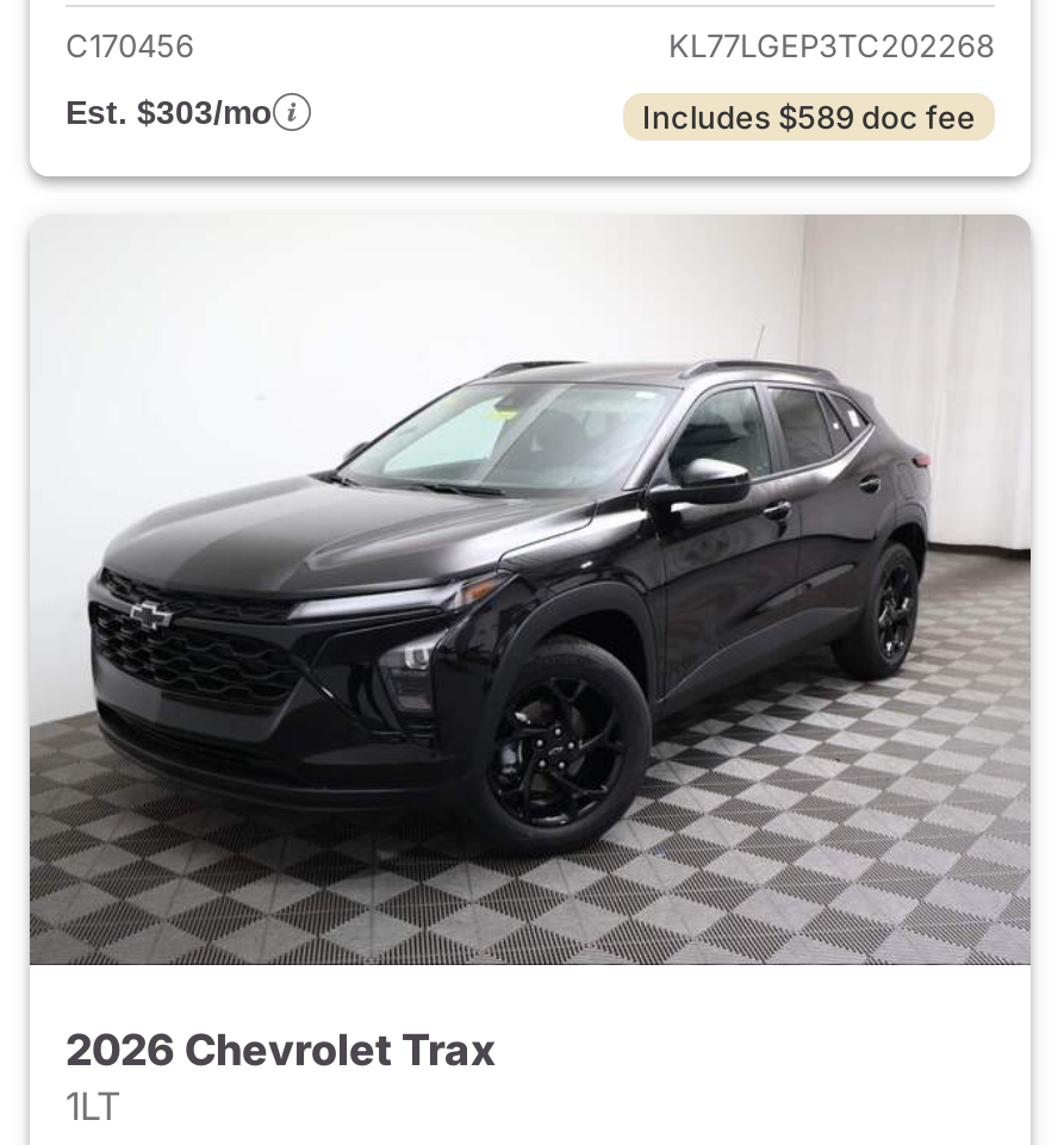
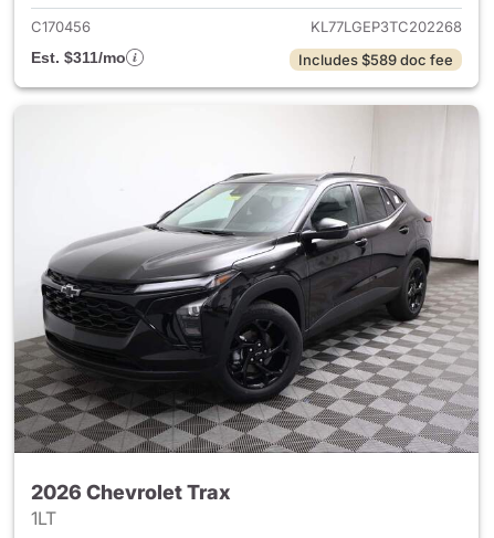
[66,93,273,131] Est. $303/mo -> [31,49,126,66] Est. $311/mo

